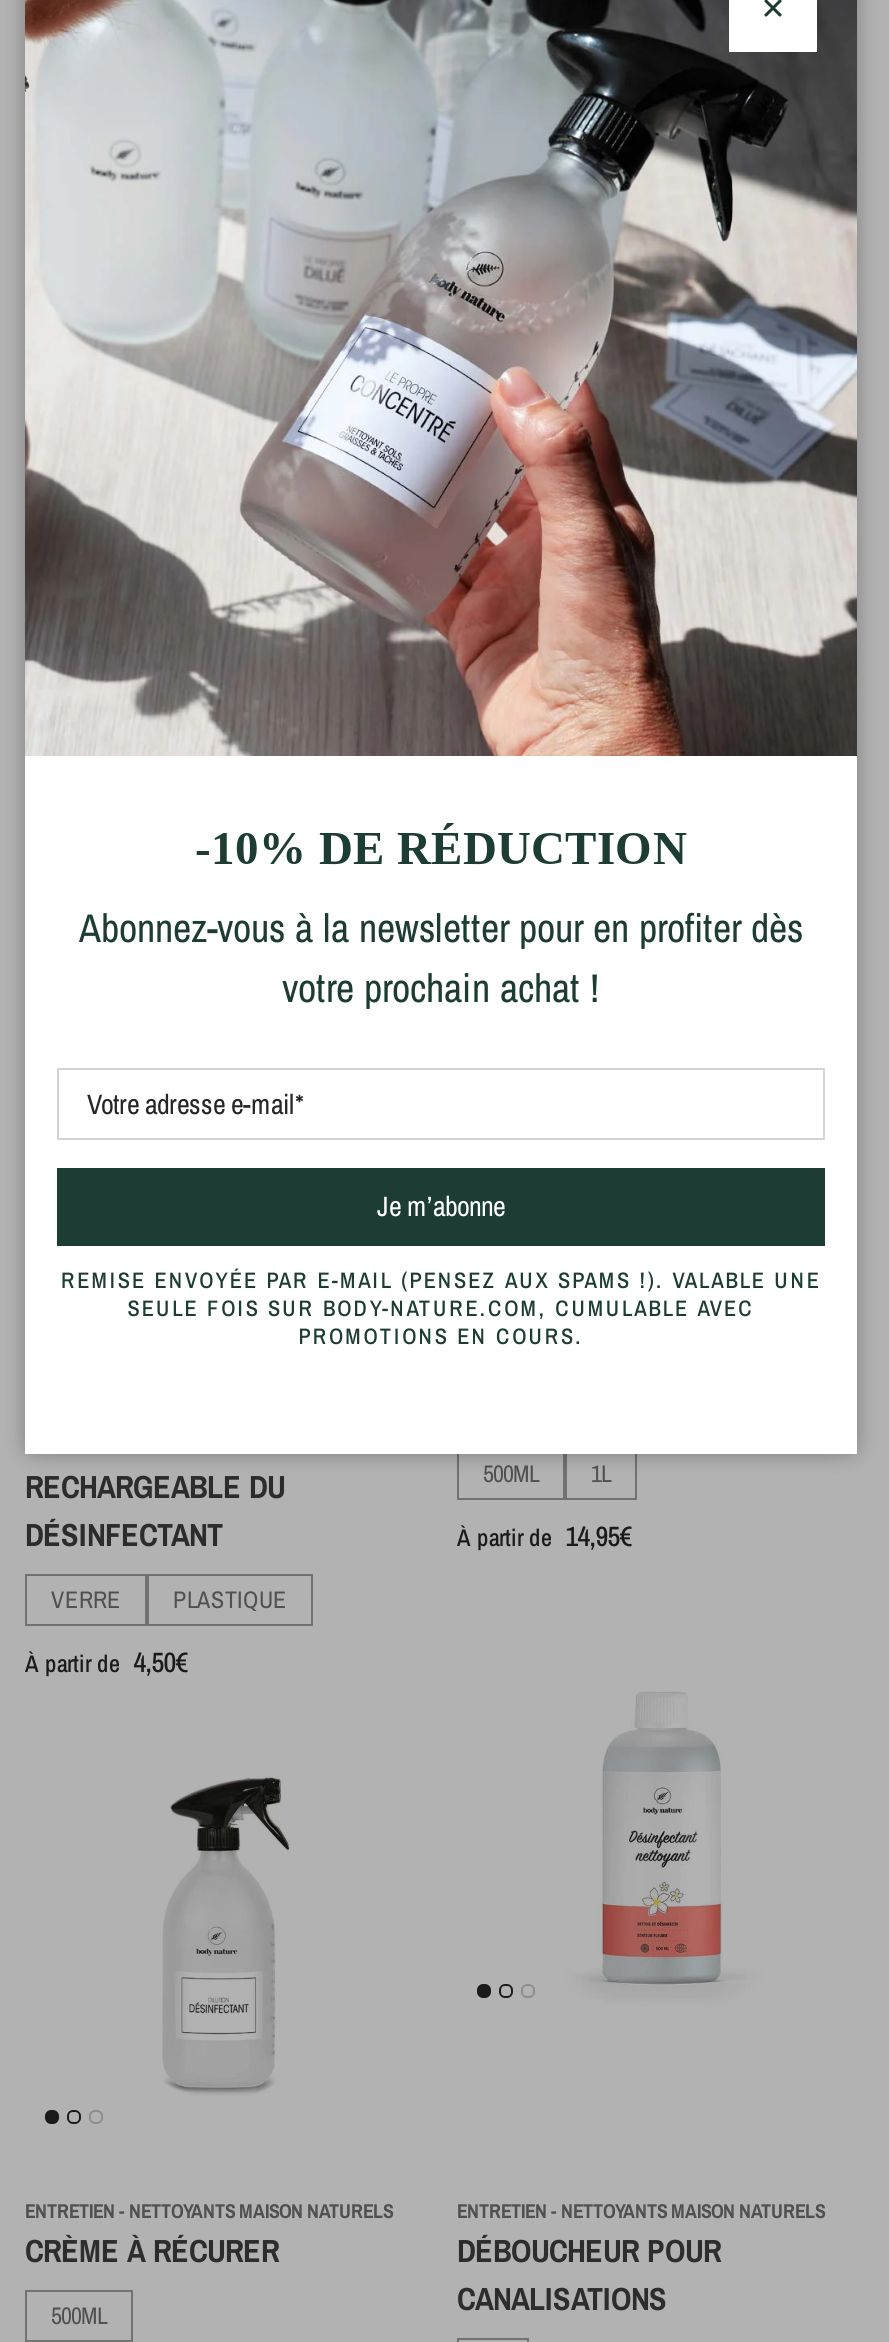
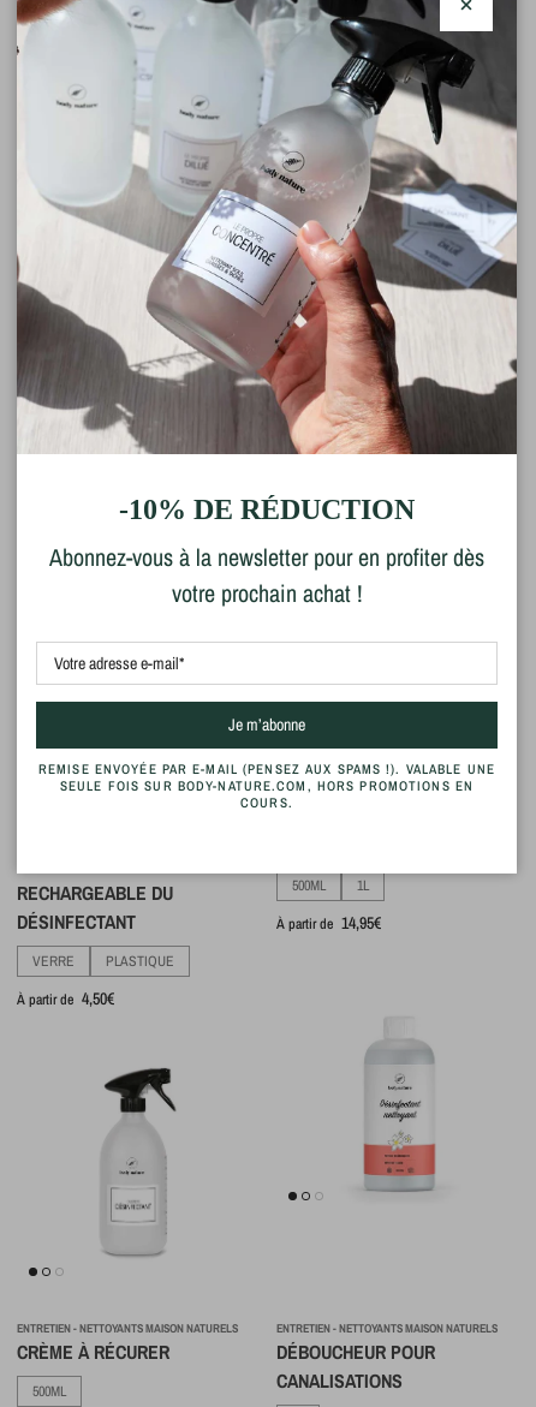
[127,1293,755,1351] SEULE FOIS SUR BODY-NATURE.COM, CUMULABLE AVEC | PROMOTIONS EN COURS. -> [60,777,474,812] SEULE FOIS SUR BODY-NATURE.COM, HORS PROMOTIONS EN | COURS.

